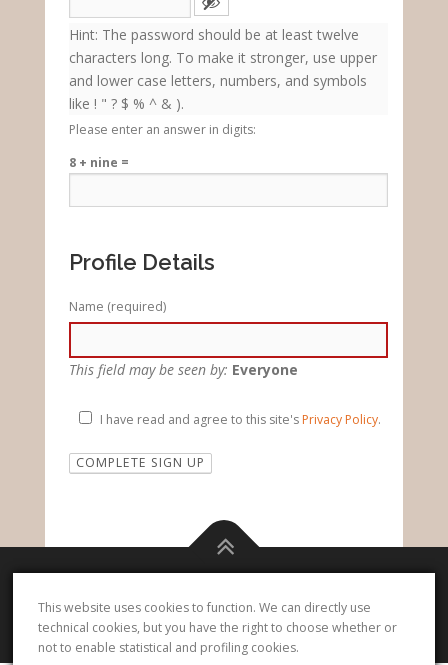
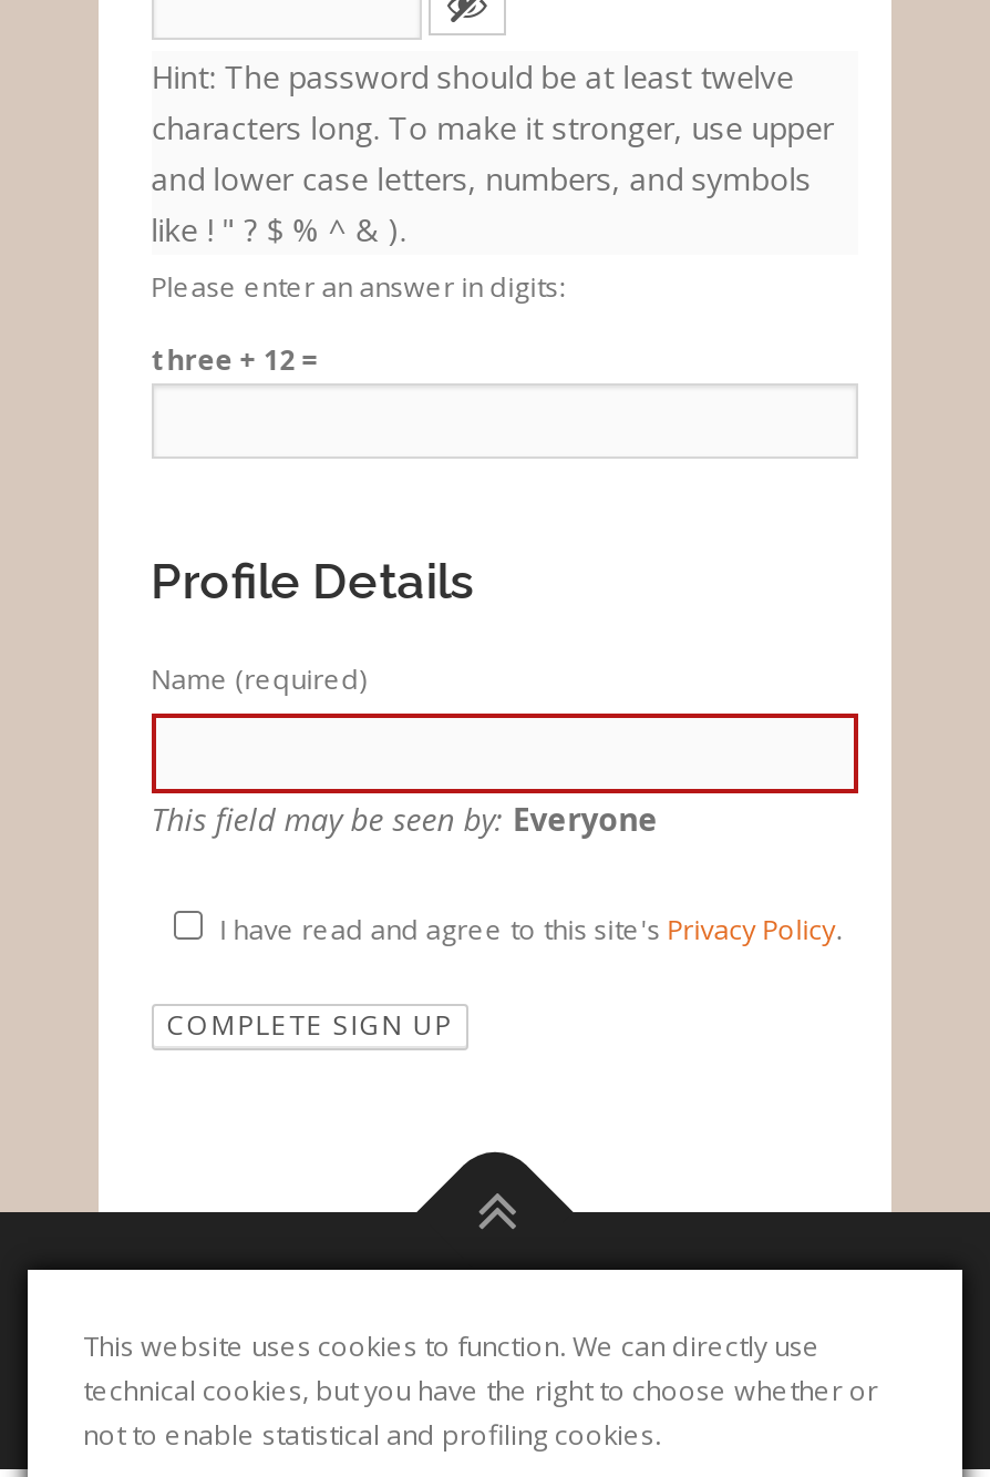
[69,154,129,171] 8 + nine = -> [151,341,320,379] three + 12 =

